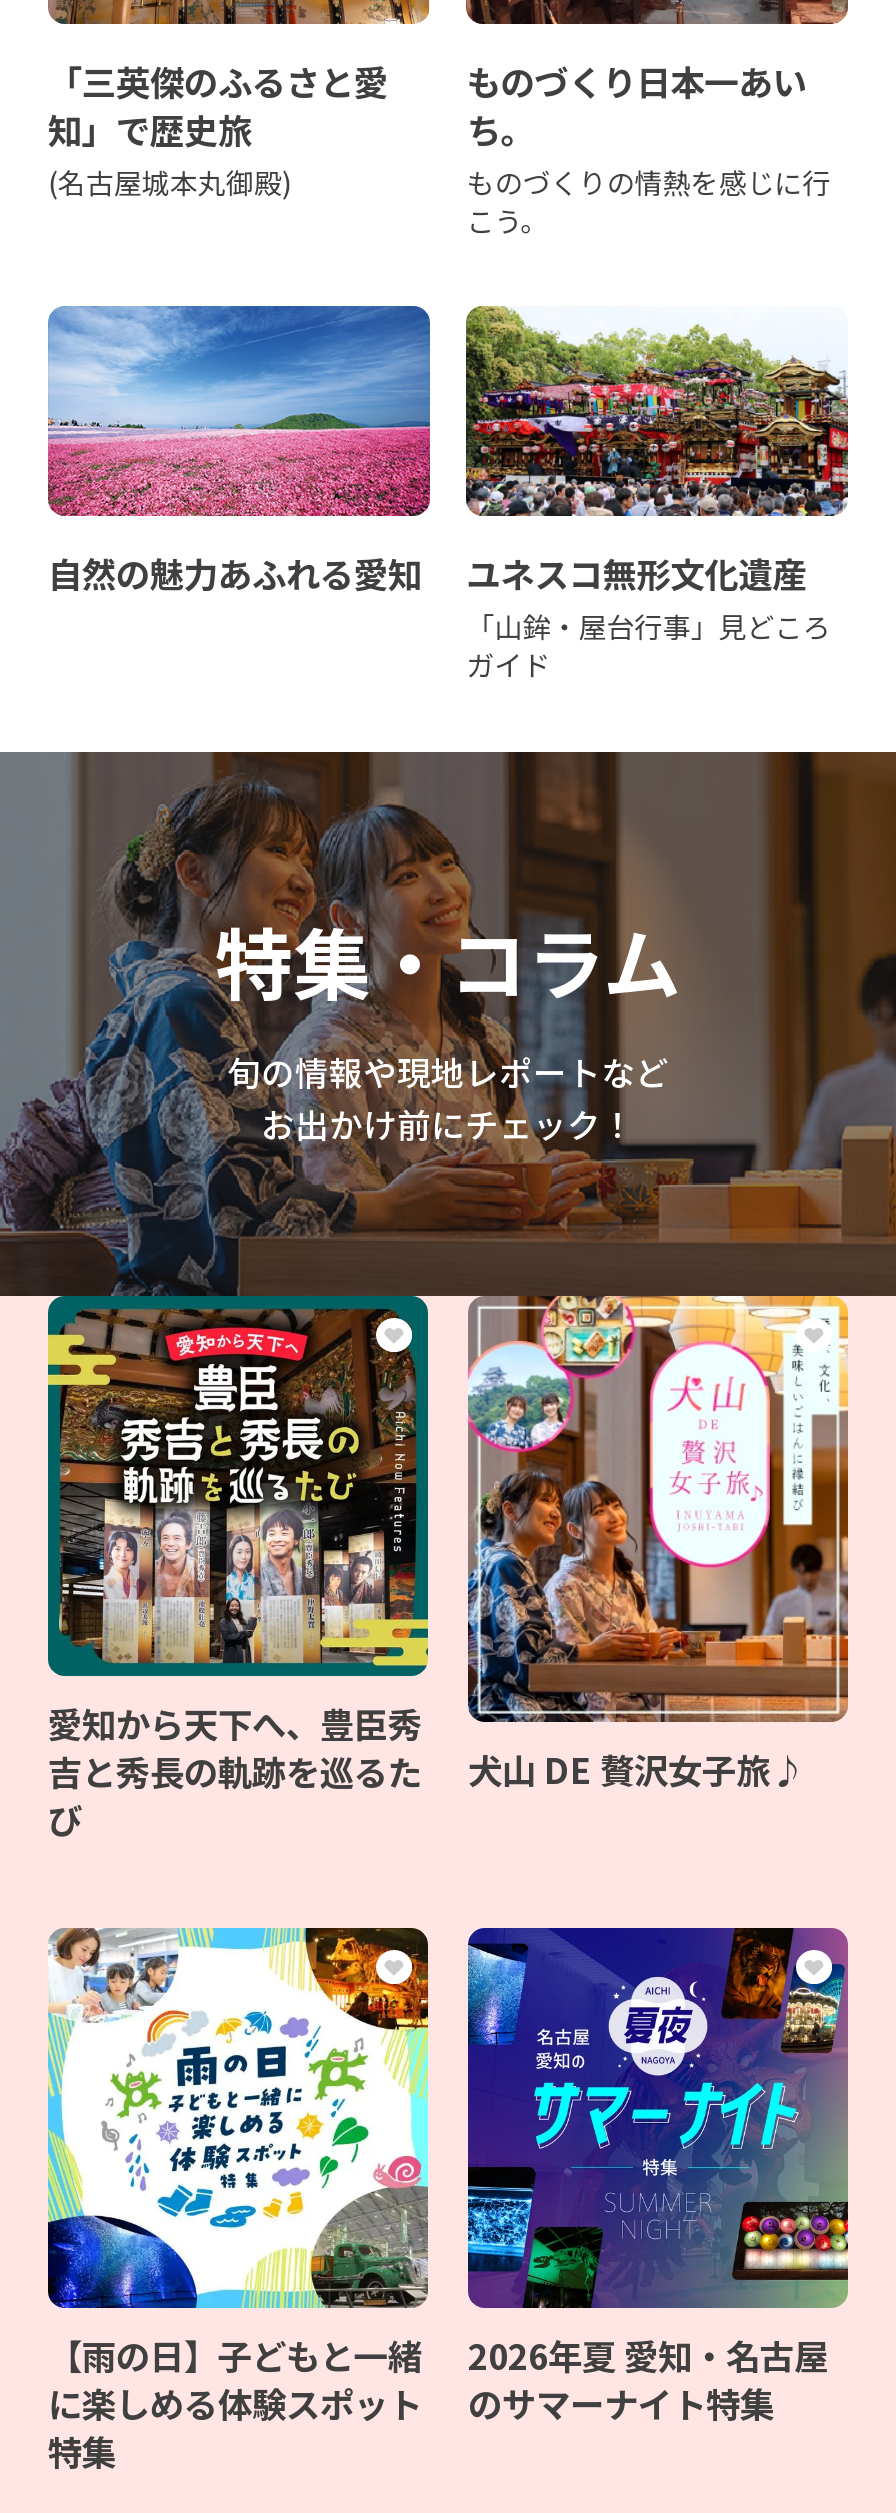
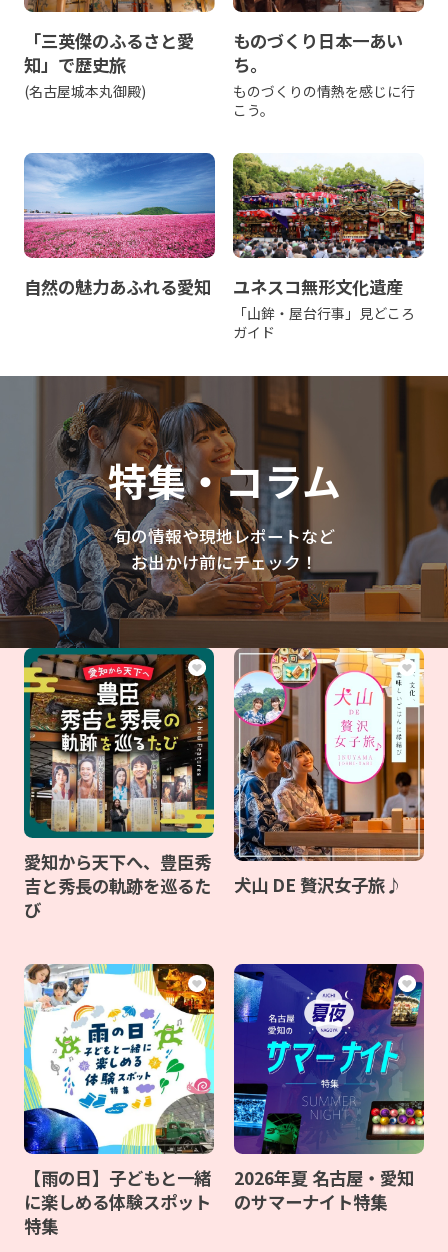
[468,2330,828,2380] 2026年夏 愛知・名古屋 -> [234,1165,414,1190] 2026年夏 名古屋・愛知

